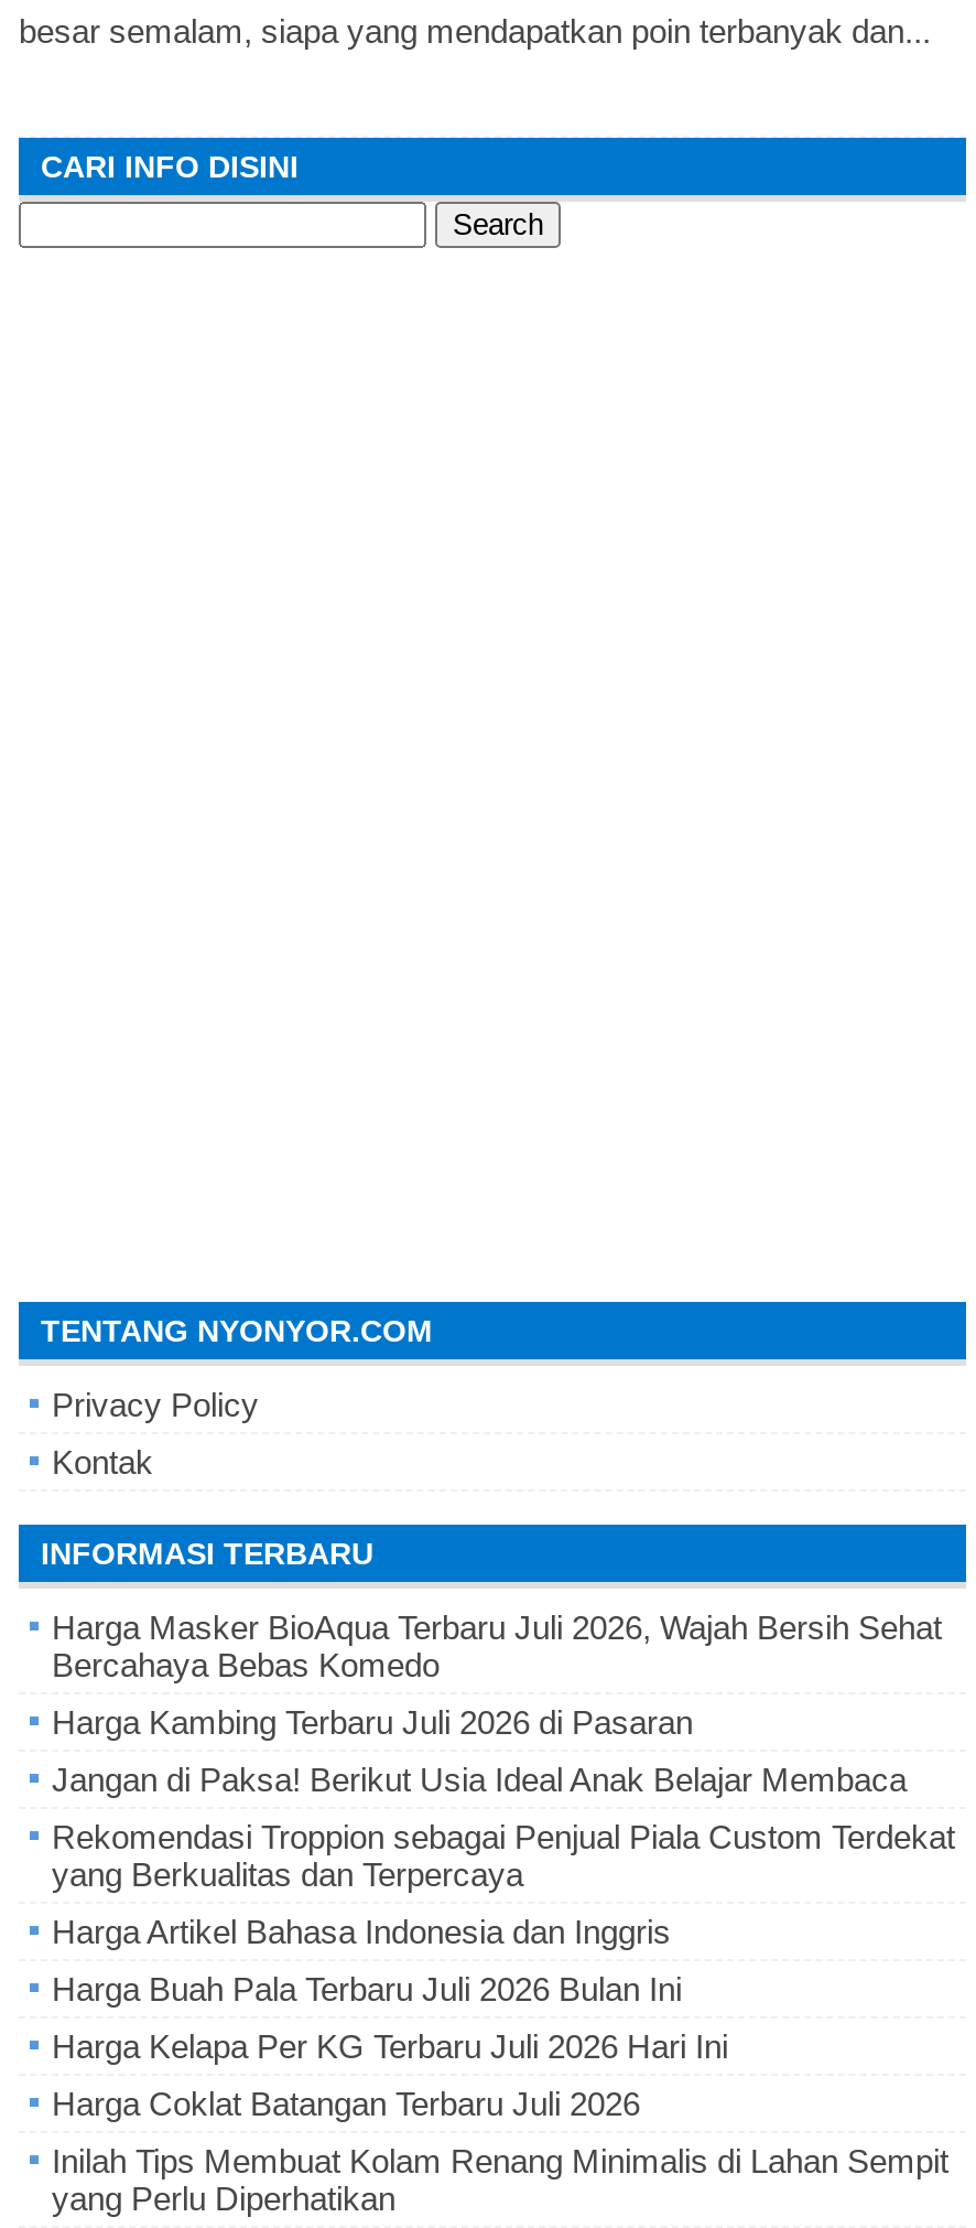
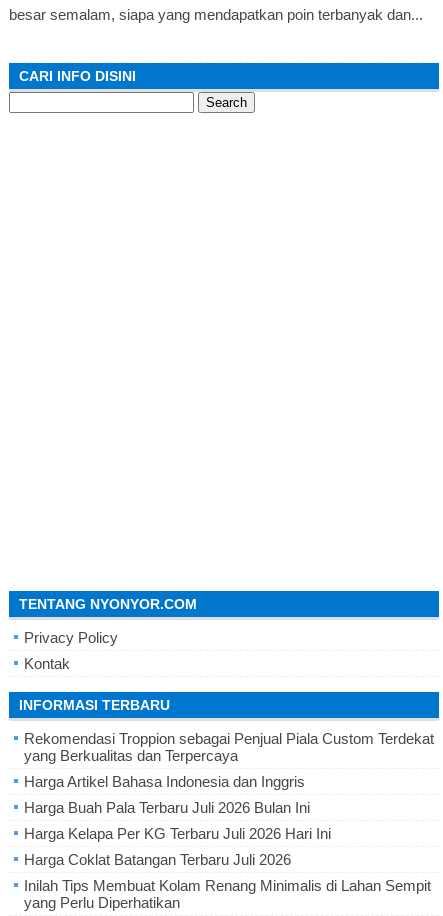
[52,1608,942,1798] Harga Masker BioAqua Terbaru Juli 2026, Wajah Bersih Sehat | Bercahaya Bebas Komedo | Harga Kambing Terbaru Juli 2026 di Pasaran | Jangan di Paksa! Berikut Usia Ideal Anak Belajar Membaca -> none

